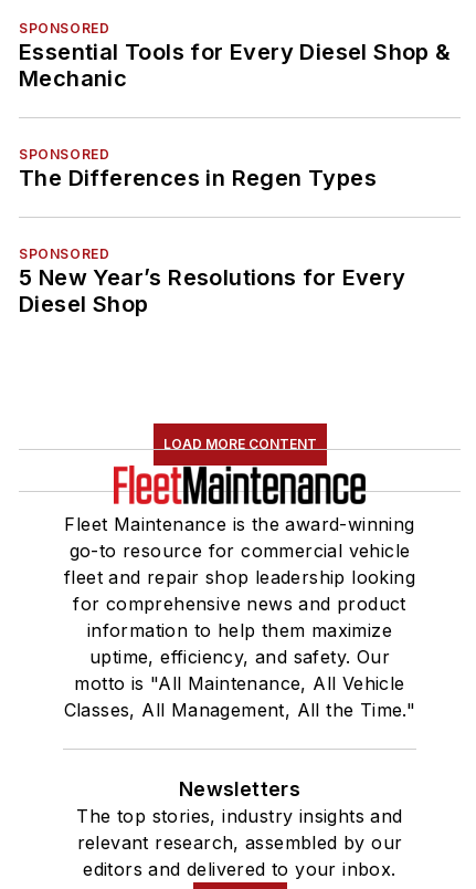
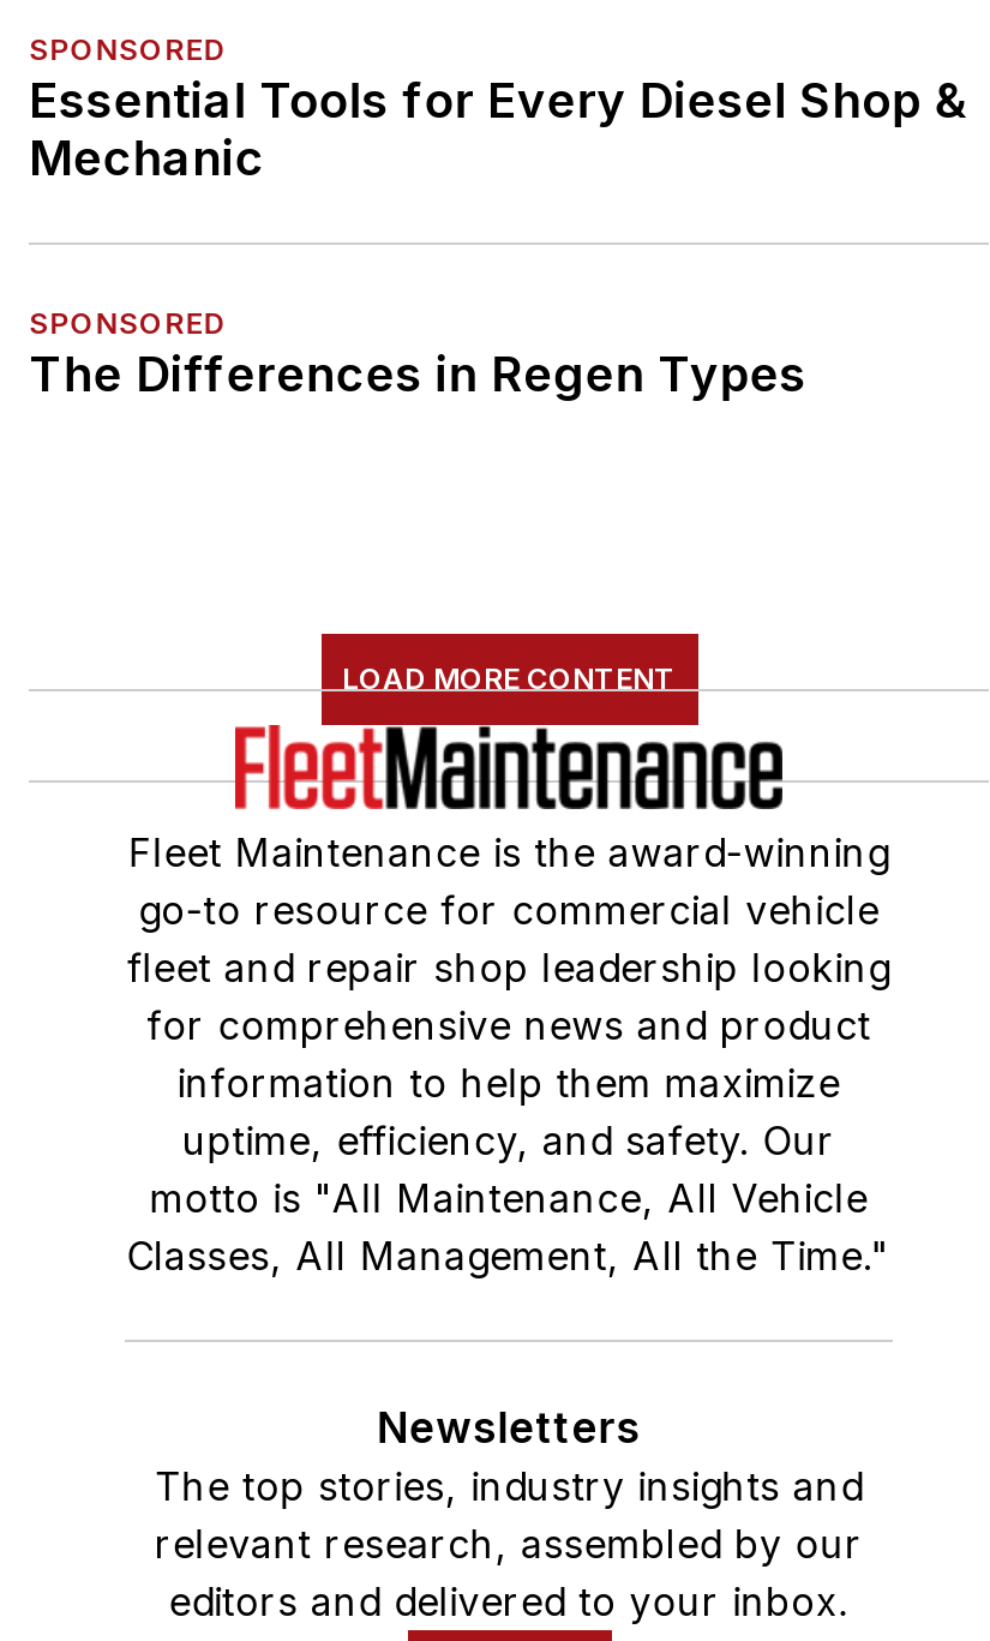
[19,246,406,318] SPONSORED | 5 New Year’s Resolutions for Every | Diesel Shop -> none

